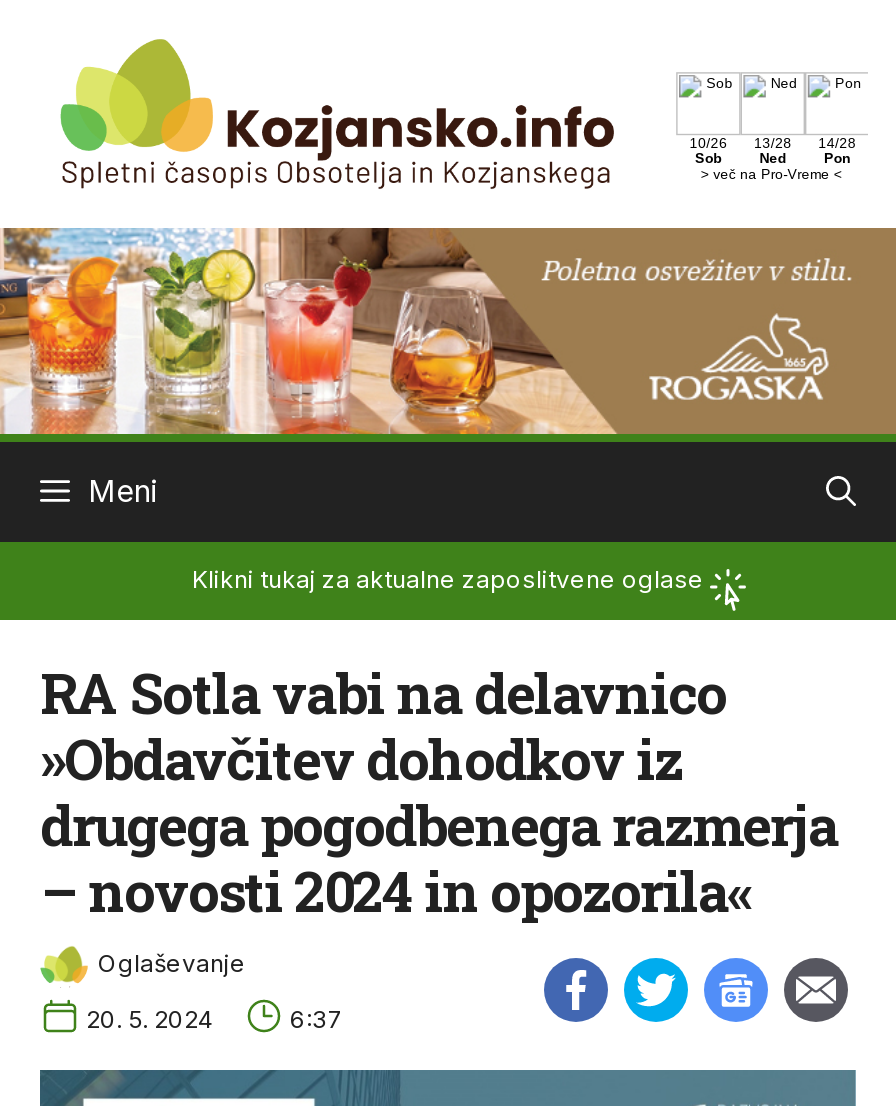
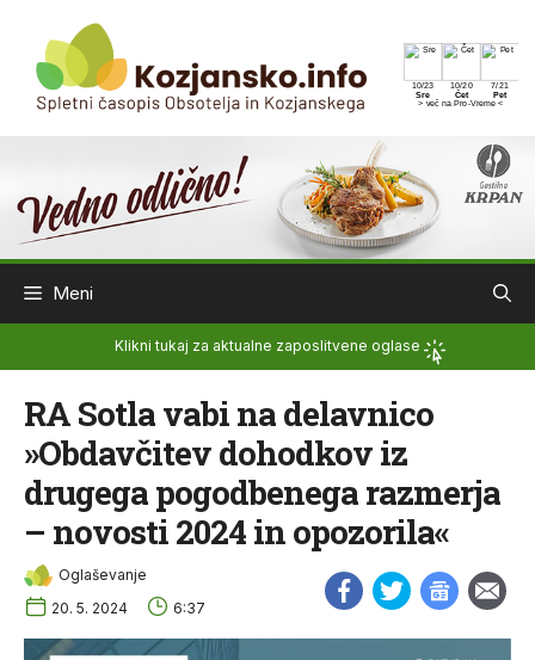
[6,226,890,436] [image] -> [4,136,531,260] [image]

